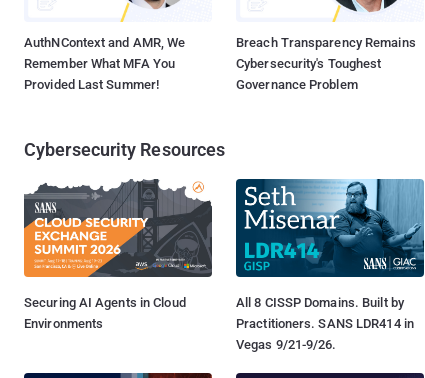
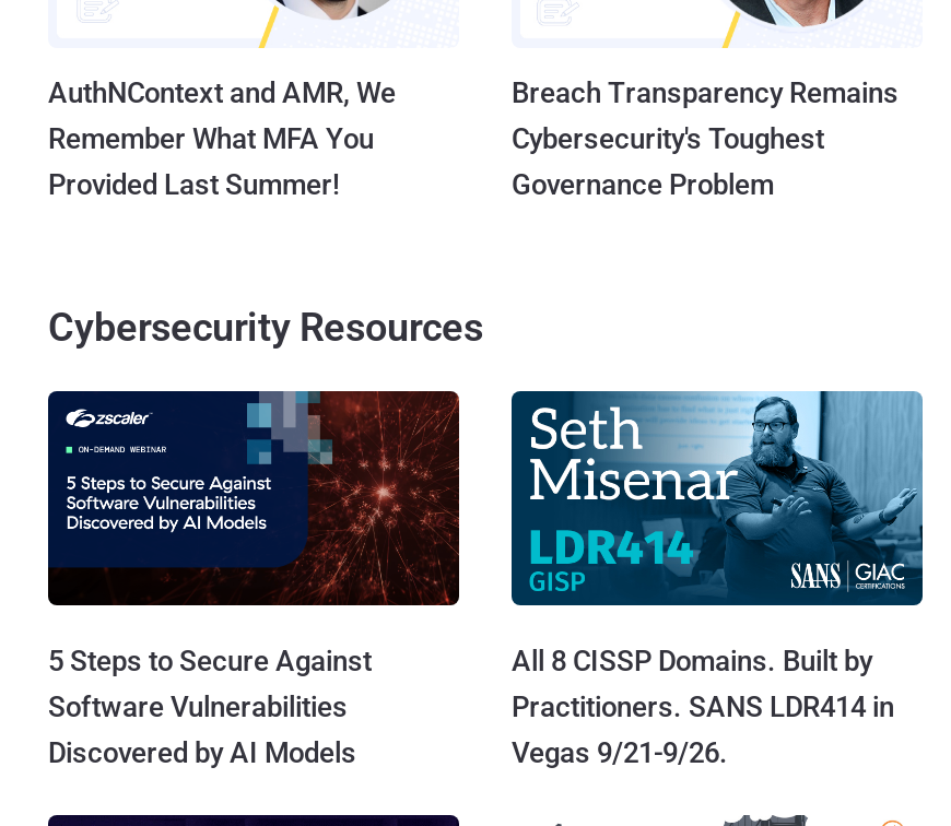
[23,179,213,331] [image] | Securing AI Agents in Cloud | Environments -> [46,389,461,769] [image] | 5 Steps to Secure Against | Software Vulnerabilities | Discovered by AI Models

